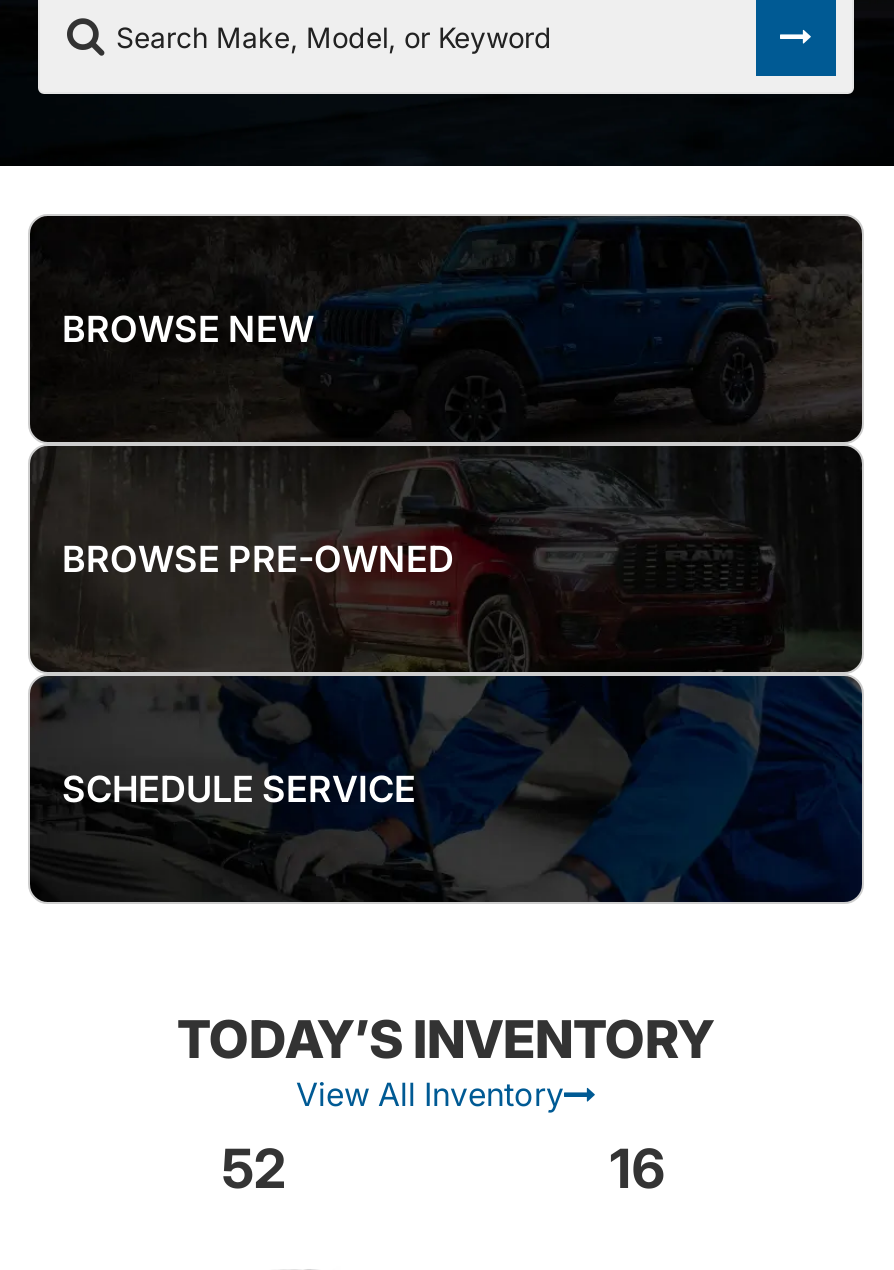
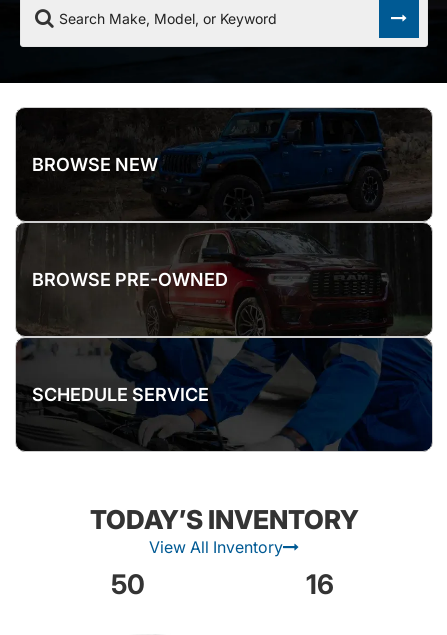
[221,1136,285,1202] 52 -> [111,568,145,601] 50

